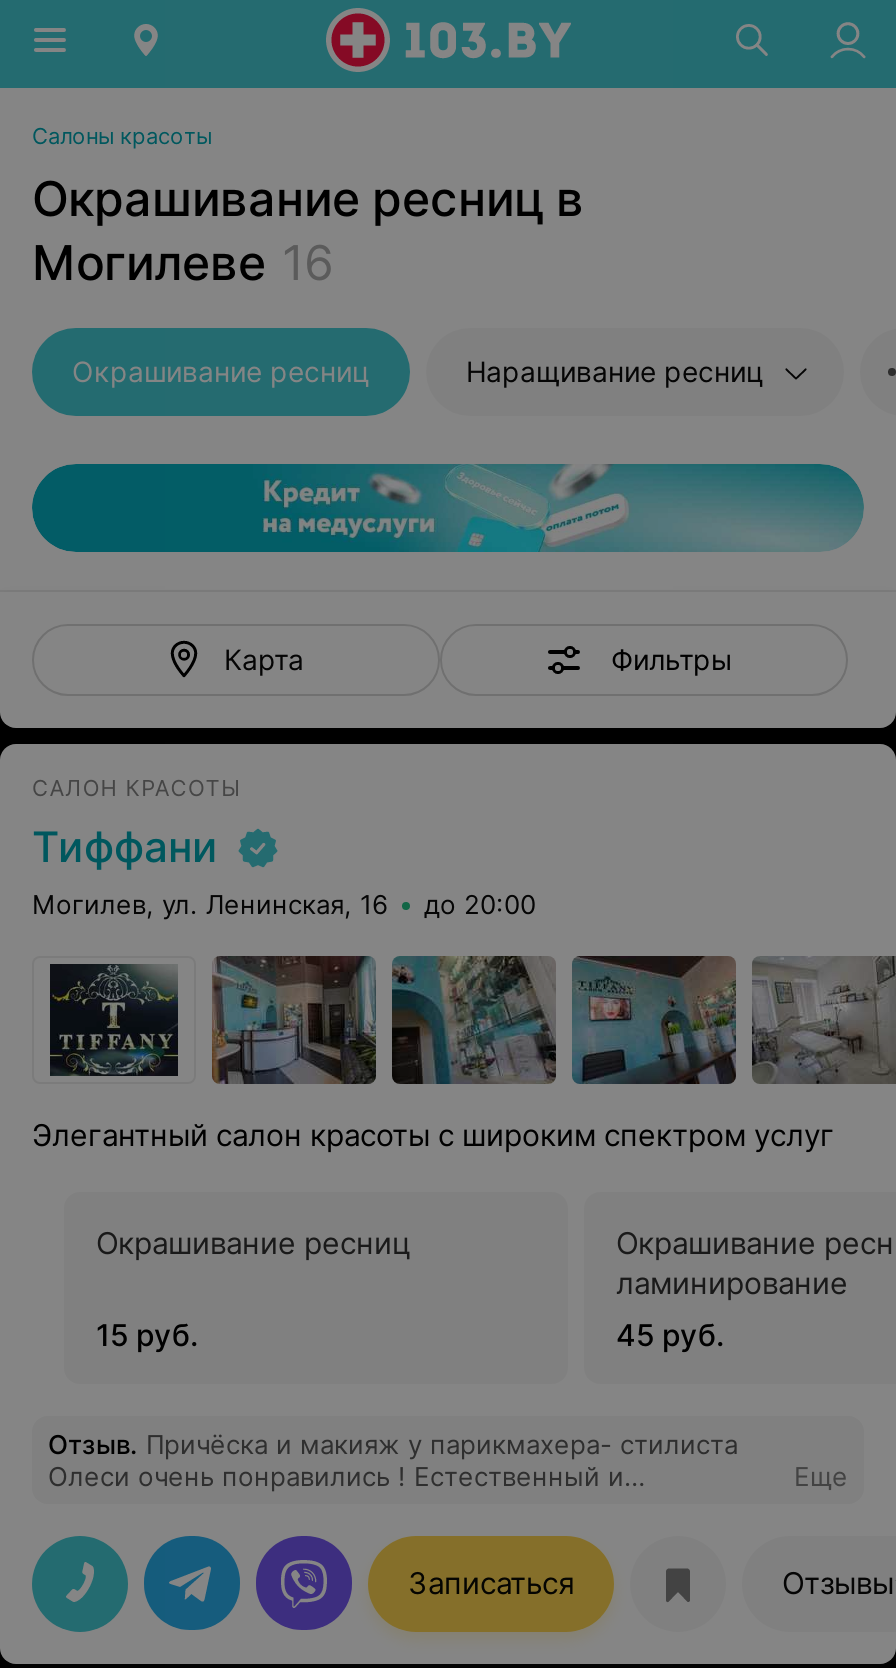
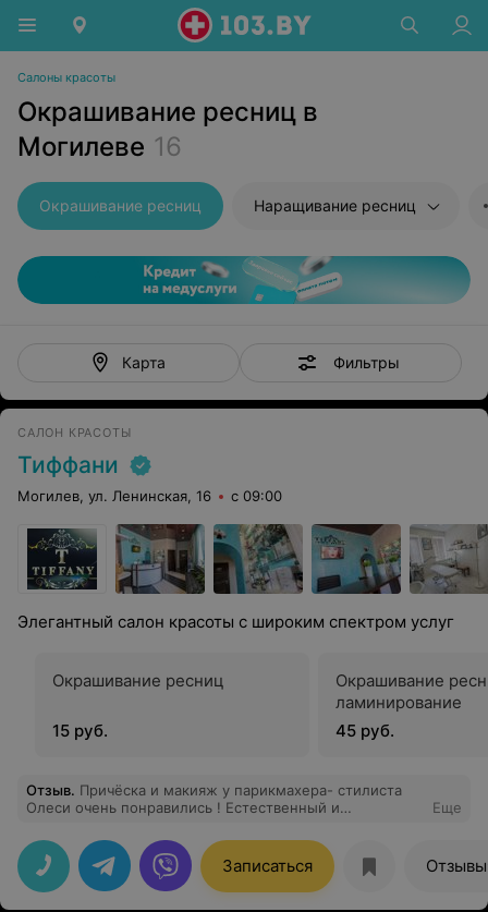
[32,888,536,920] Могилев, ул. Ленинская, 16 до 20:00 -> [17,487,282,504] Могилев, ул. Ленинская, 16 с 09:00

